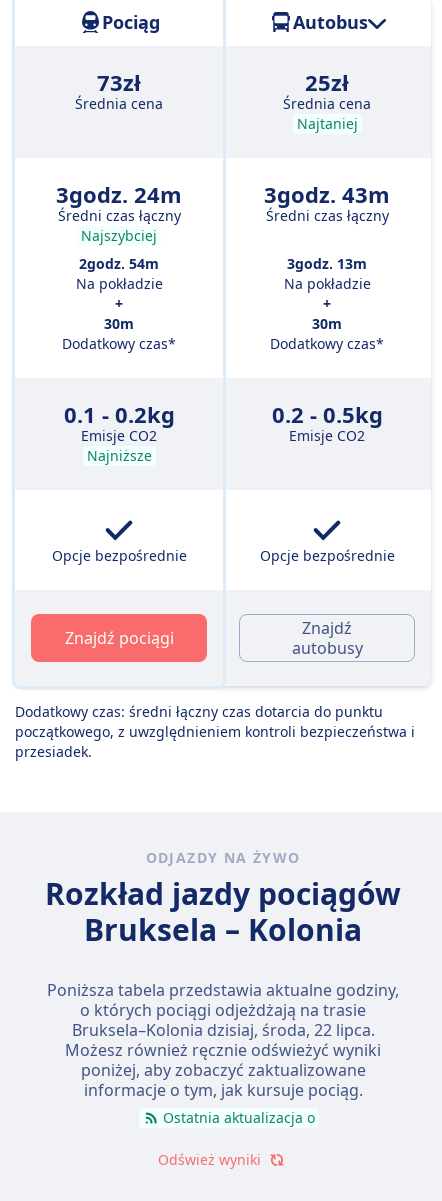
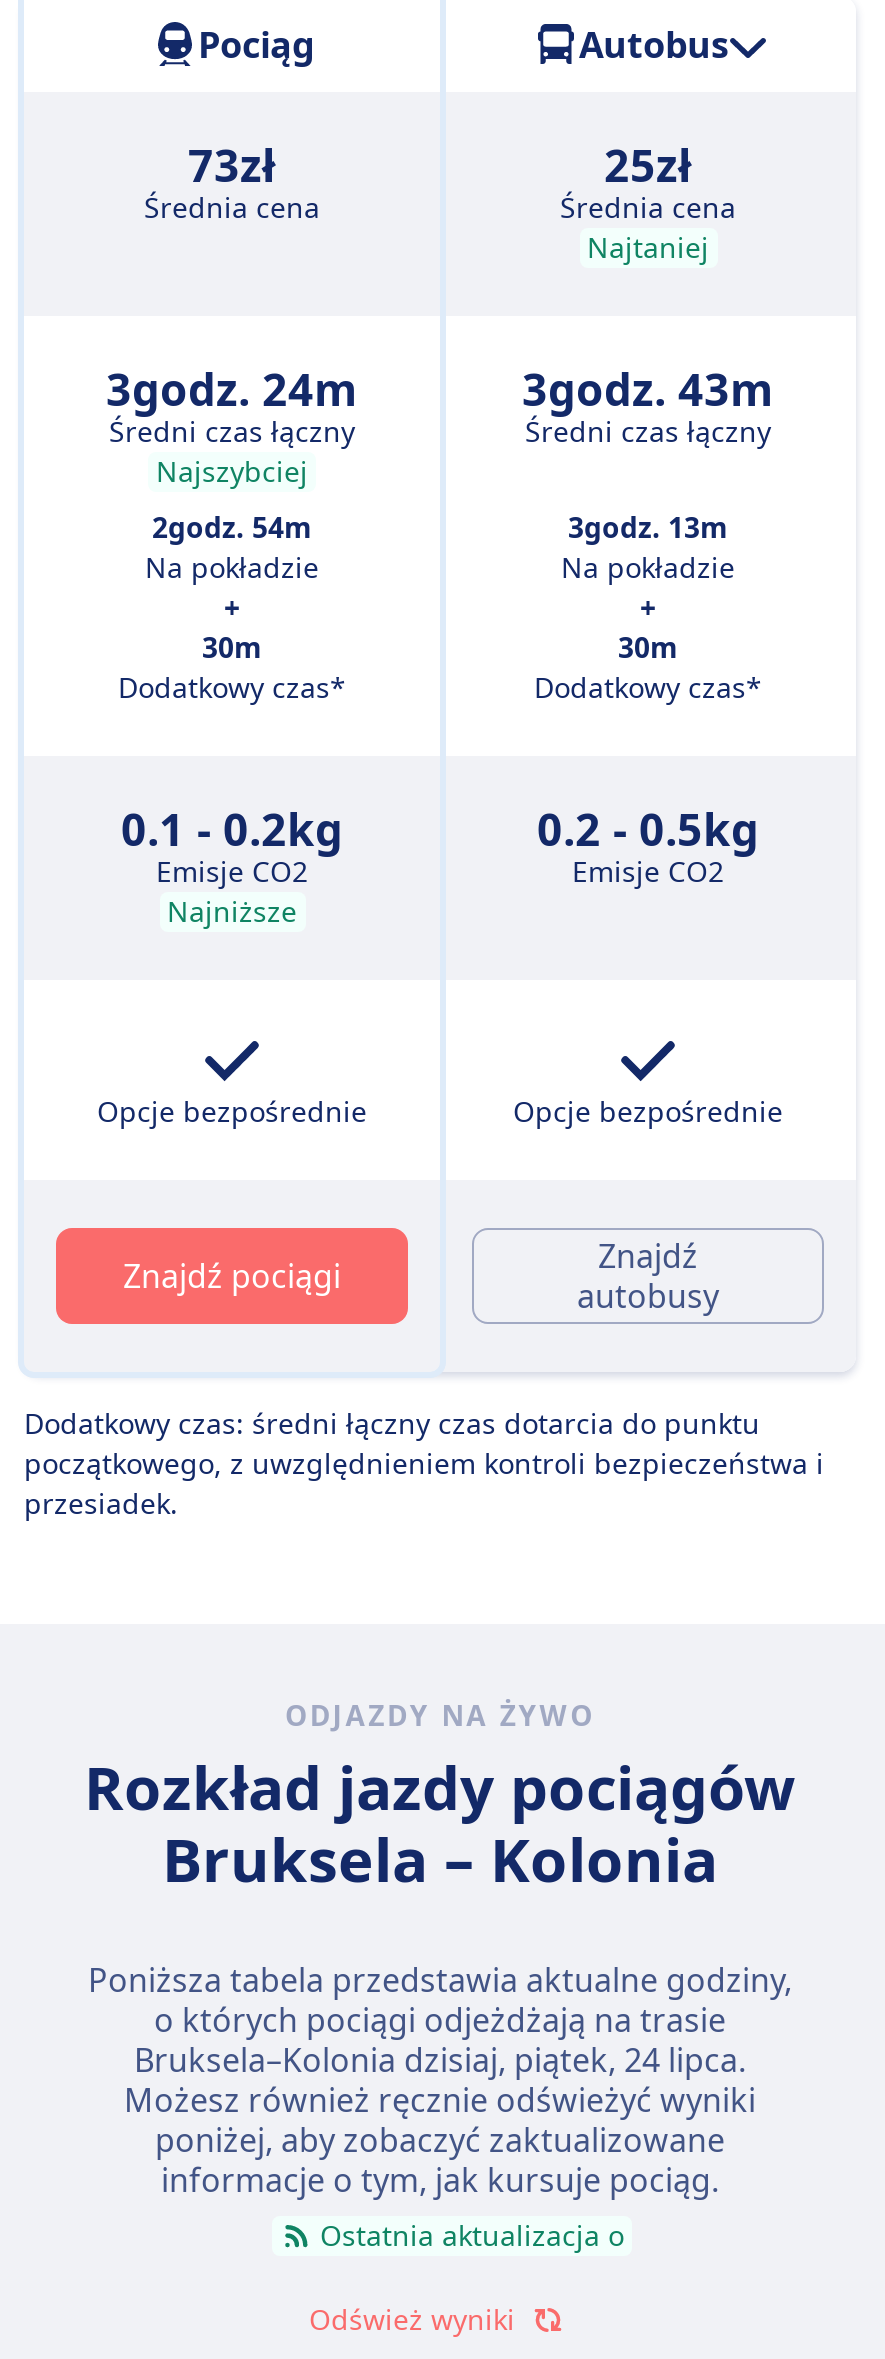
[71,1019,374,1041] Bruksela–Kolonia dzisiaj, środa, 22 lipca. -> [134,2038,746,2082] Bruksela–Kolonia dzisiaj, piątek, 24 lipca.

